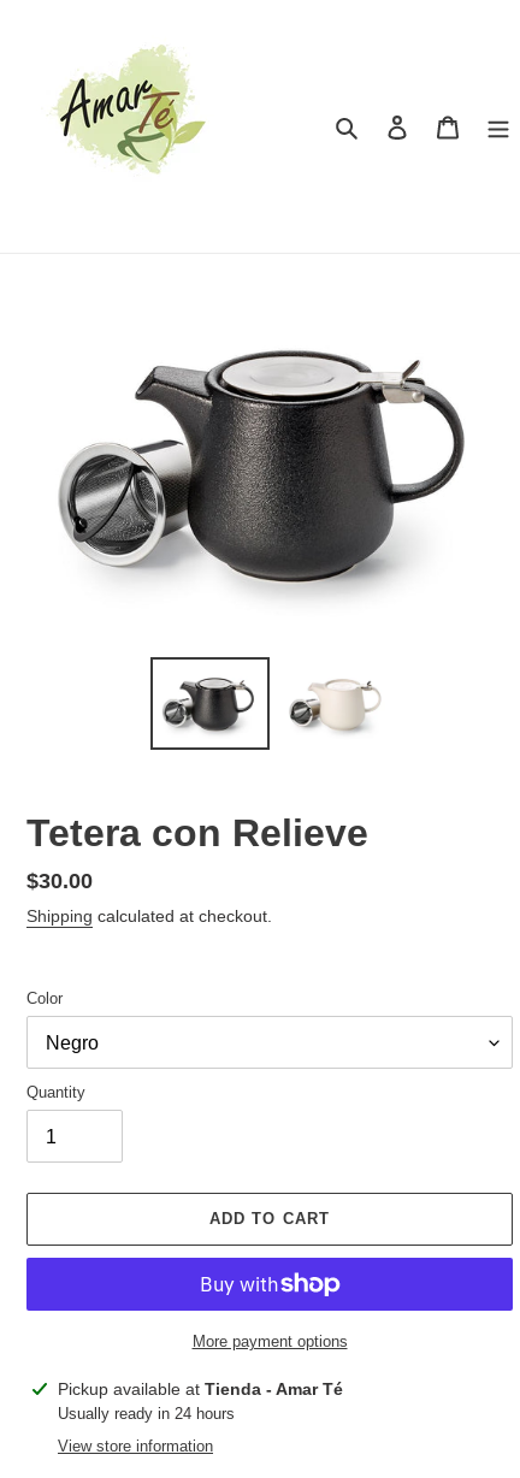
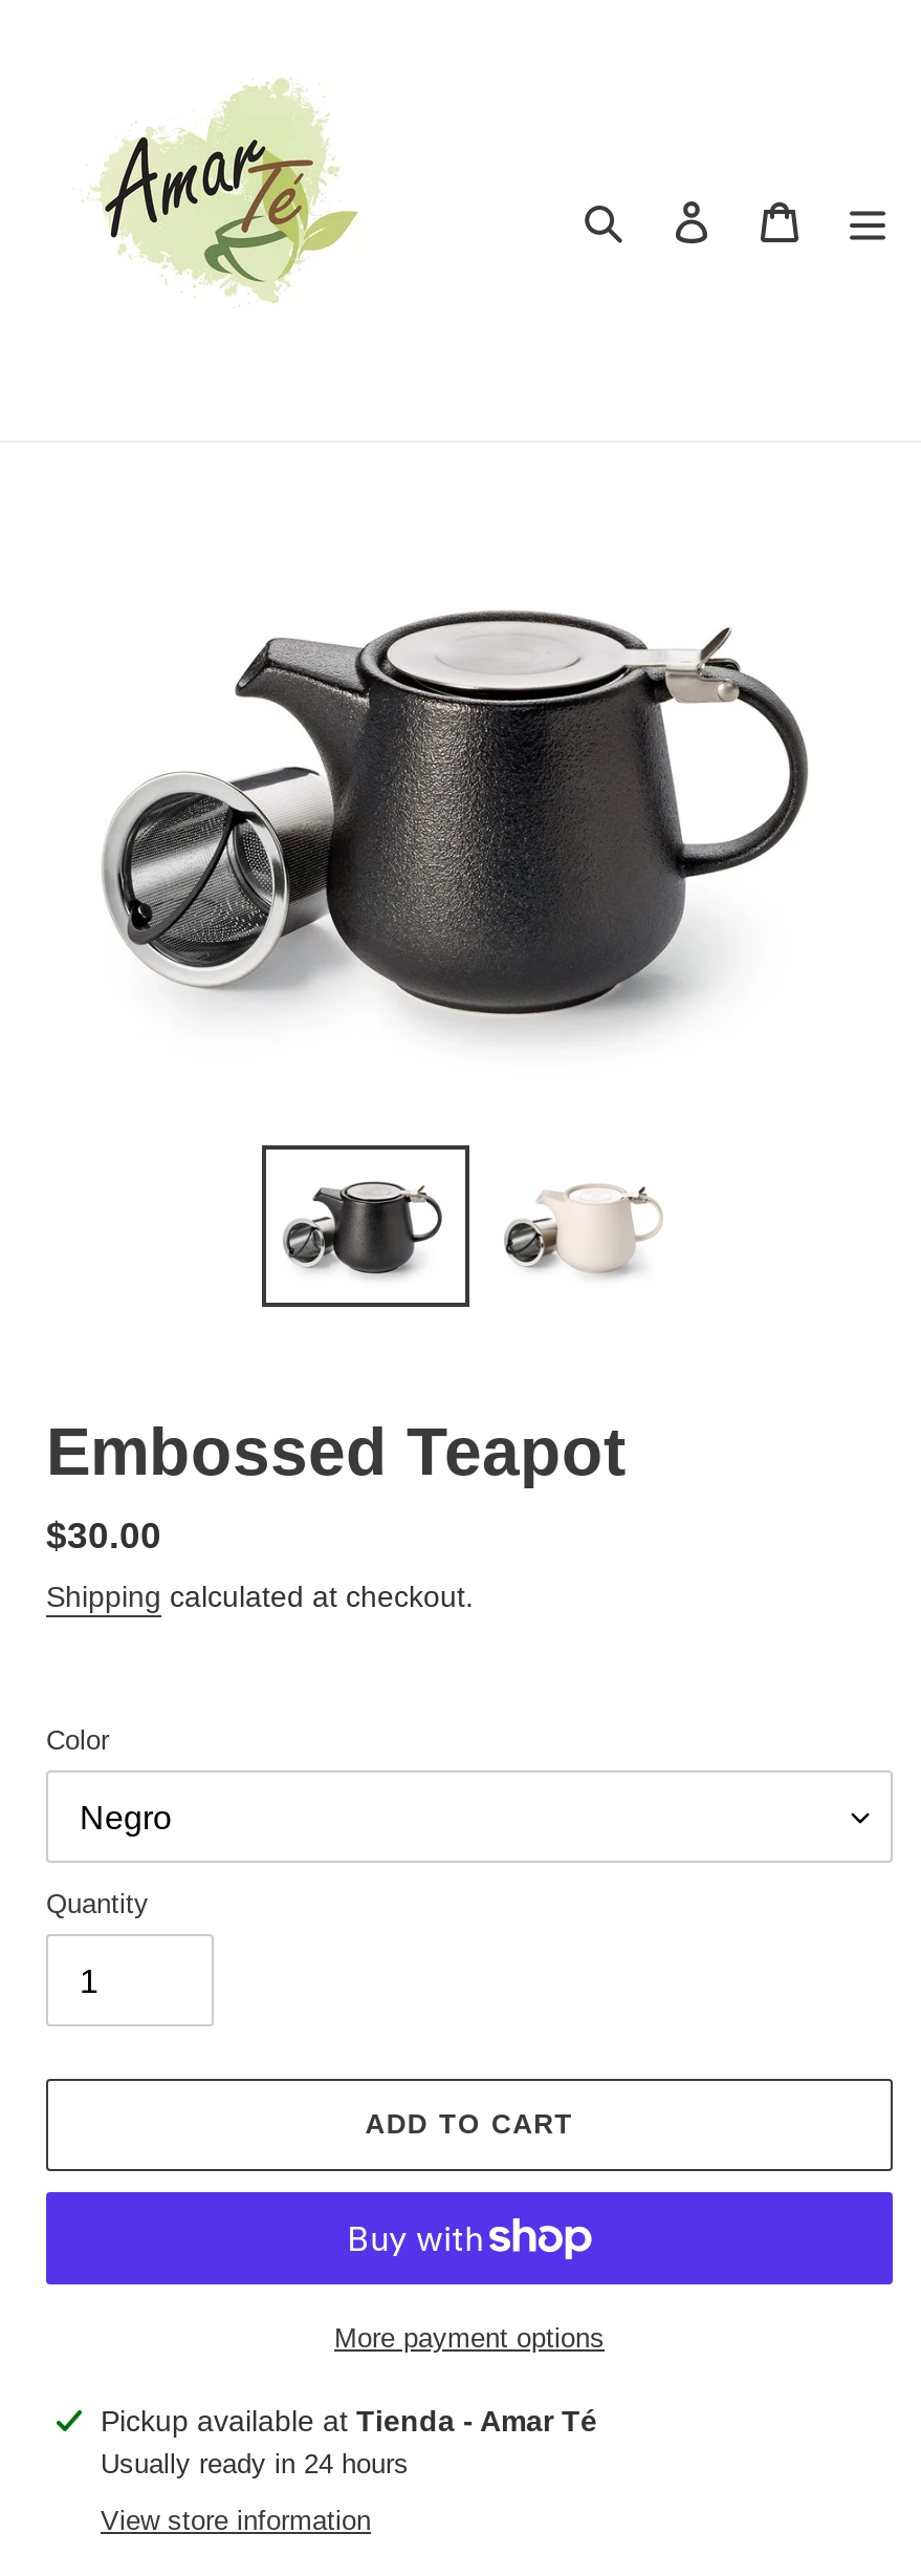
[26,811,368,854] Tetera con Relieve -> [46,1413,627,1489] Embossed Teapot

